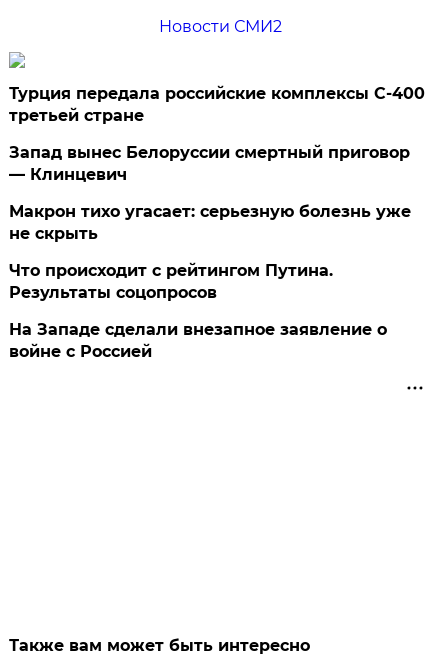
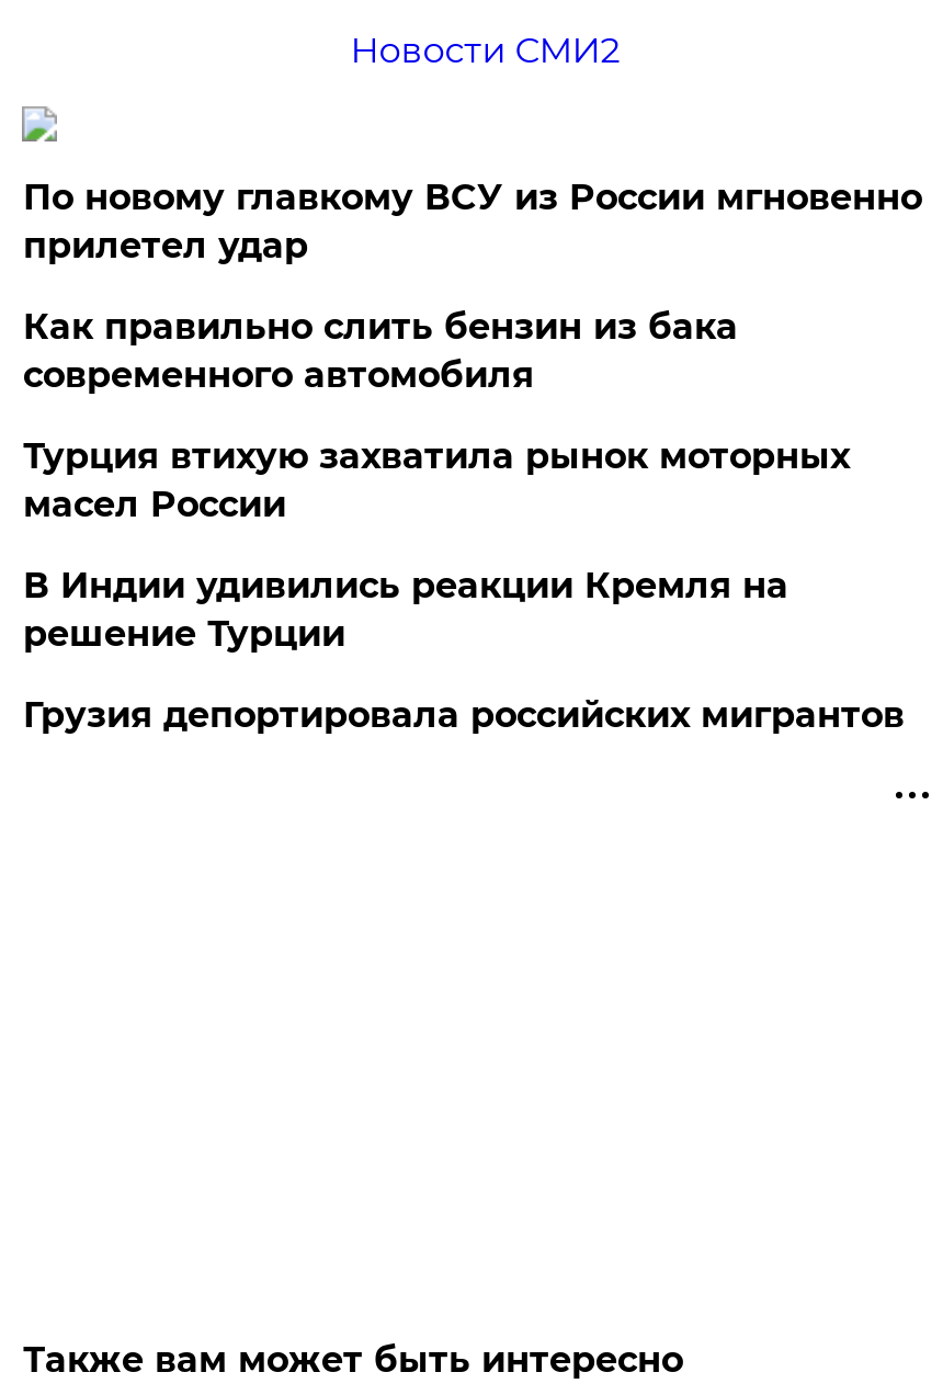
[9,84,425,125] Турция передала российские комплексы С-400 | третьей стране -> [23,177,922,266] По новому главкому ВСУ из России мгновенно | прилетел удар
[9,143,410,184] Запад вынес Белоруссии смертный приговор | — Клинцевич -> [23,306,738,396] Как правильно слить бензин из бака | современного автомобиля
[9,202,411,243] Макрон тихо угасает: серьезную болезнь уже | не скрыть -> [23,435,850,525] Турция втихую захватила рынок моторных | масел России
[9,261,333,302] Что происходит с рейтингом Путина. | Результаты соцопросов -> [23,565,788,655] В Индии удивились реакции Кремля на | решение Турции
[9,320,387,361] На Западе сделали внезапное заявление о | войне с Россией -> [23,694,904,736] Грузия депортировала российских мигрантов

